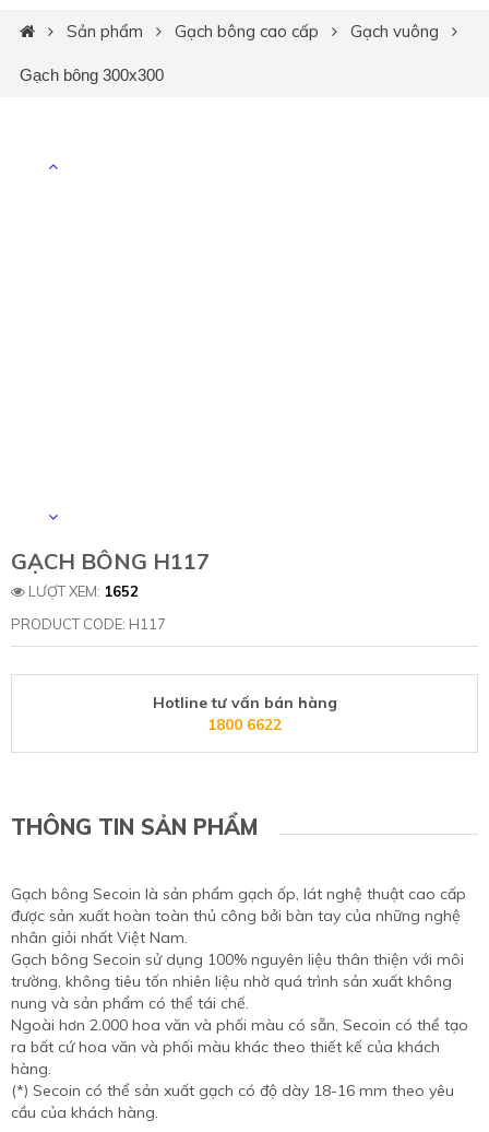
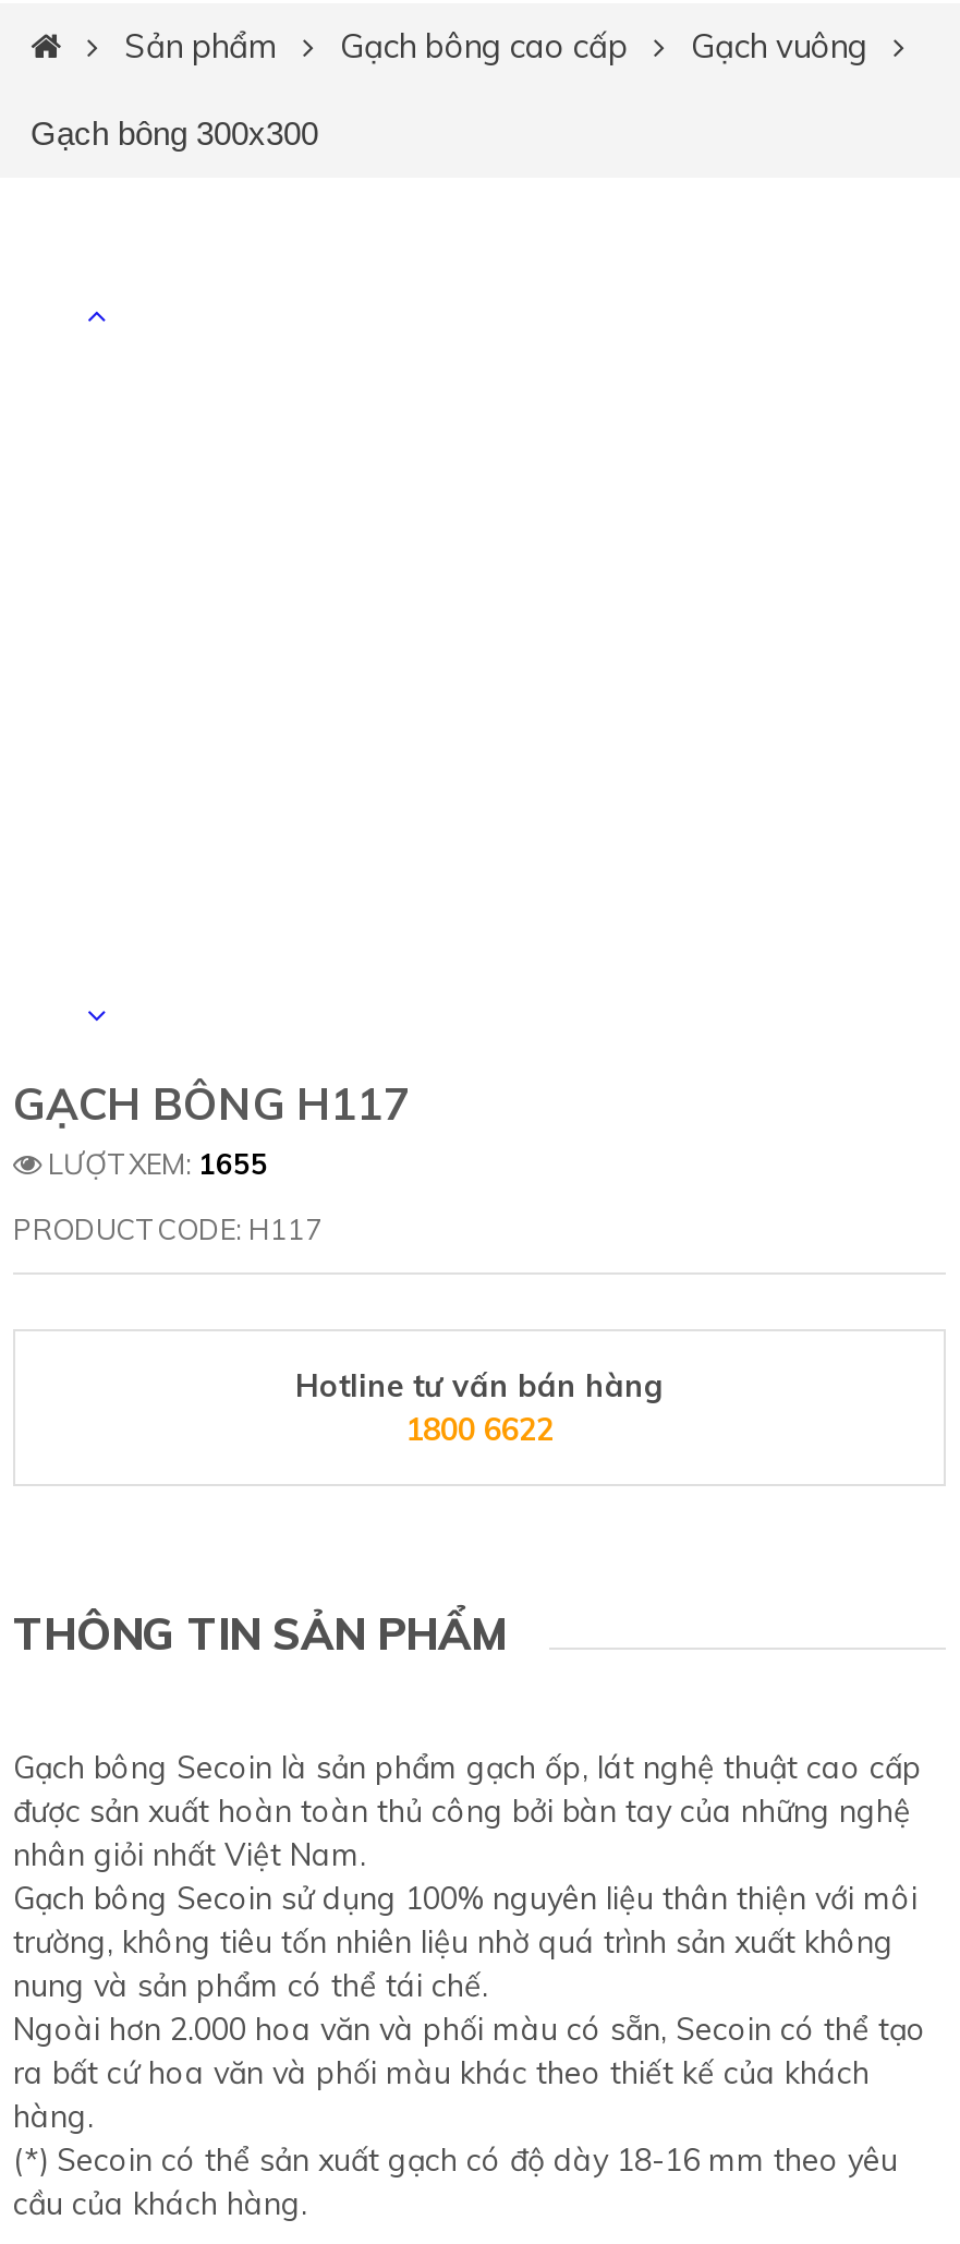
[25,582,139,600] LƯỢT XEM: 1652 -> [41,1146,268,1181] LƯỢT XEM: 1655

